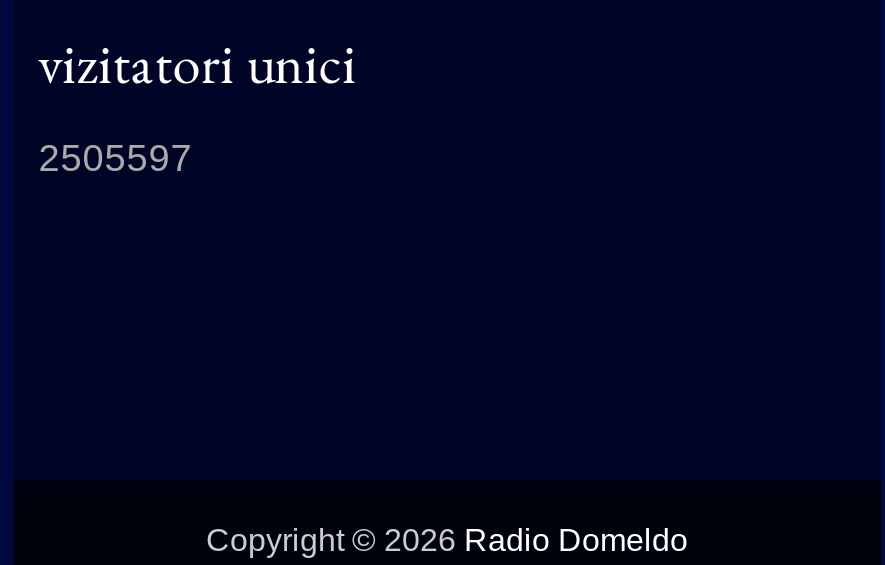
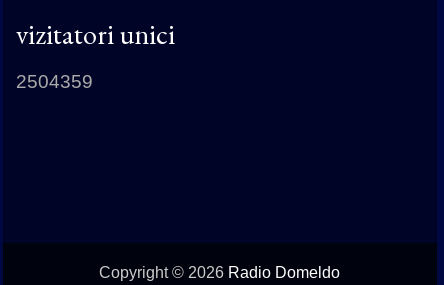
[39,137,193,179] 2505597 -> [16,71,93,92] 2504359

